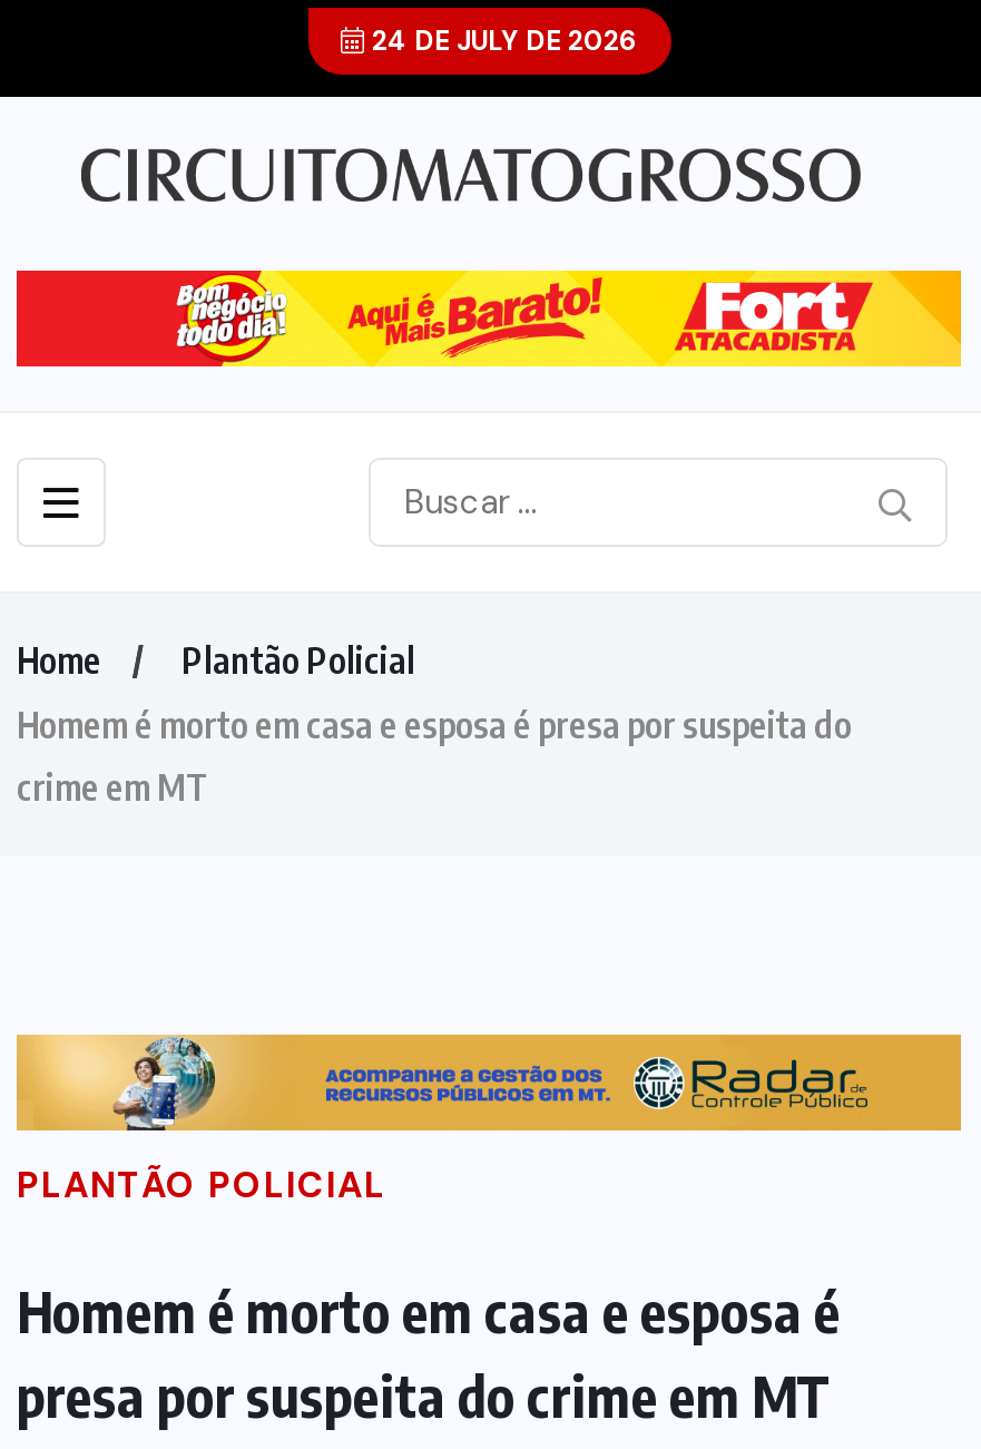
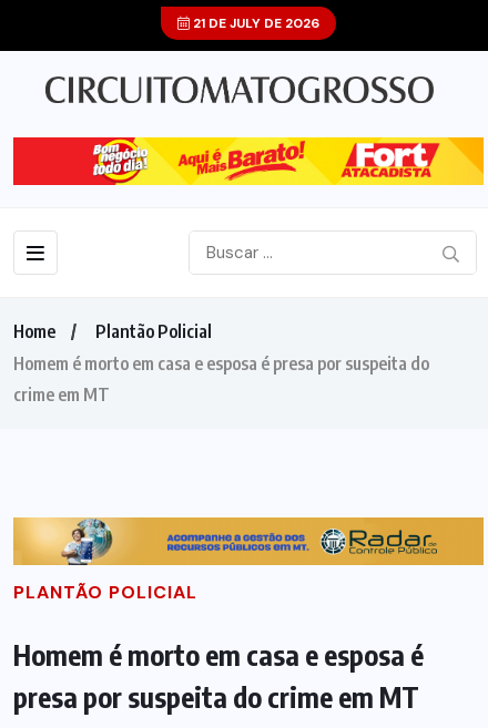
[365,23,637,59] 24 DE JULY DE 2026 -> [190,14,319,32] 21 DE JULY DE 2026

